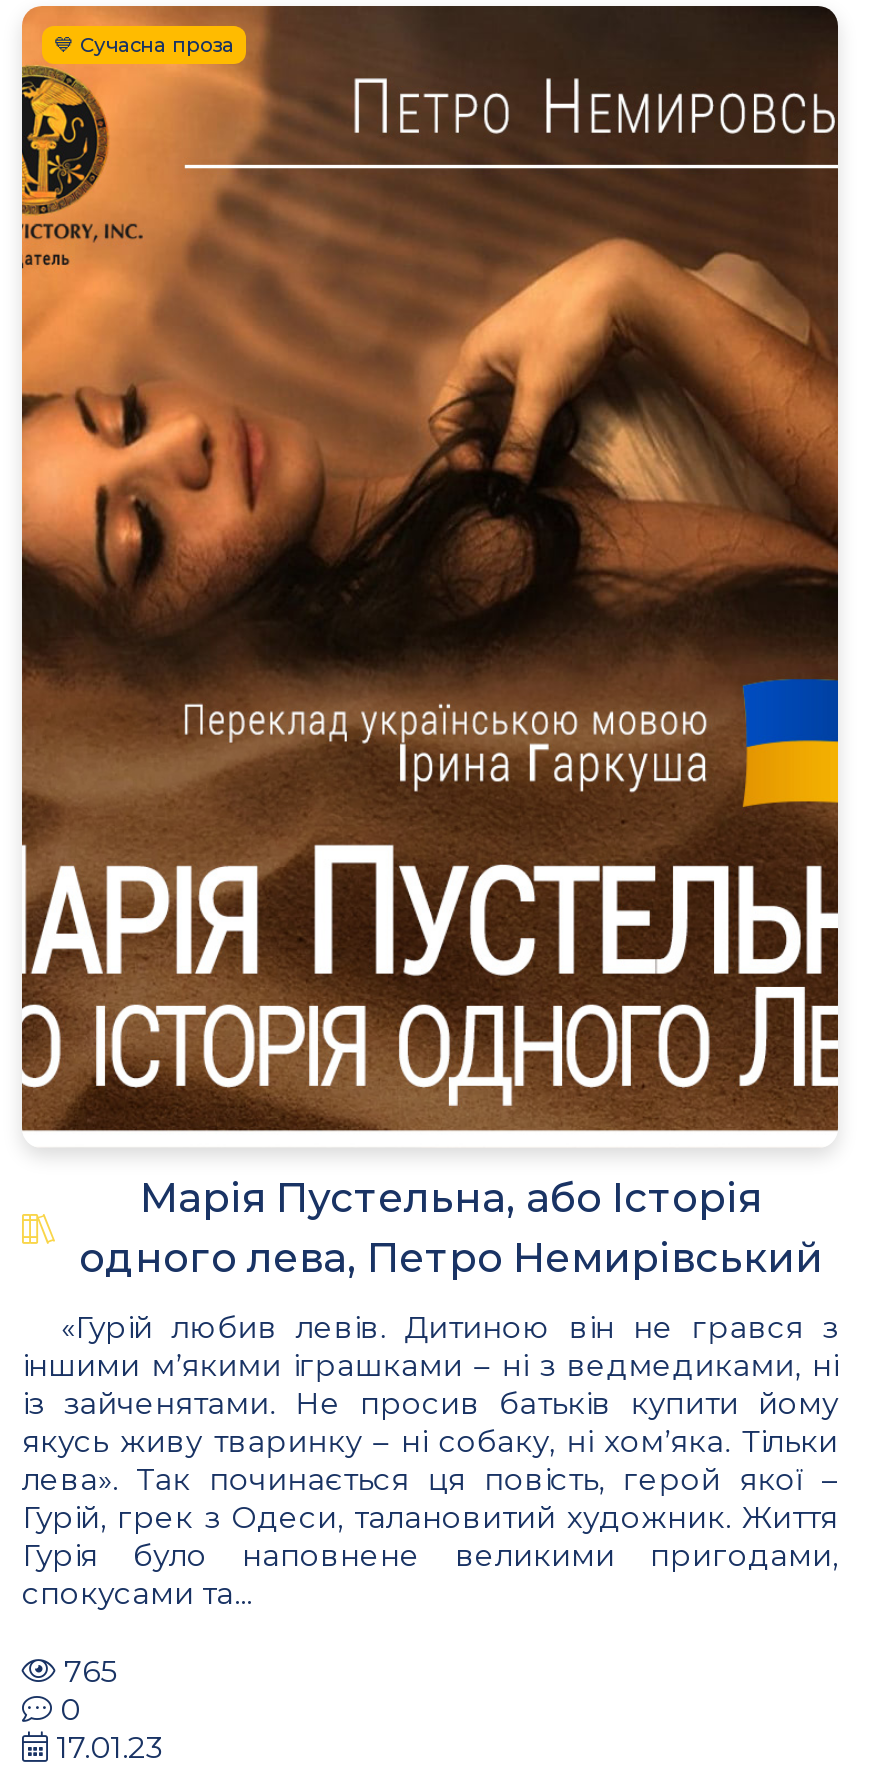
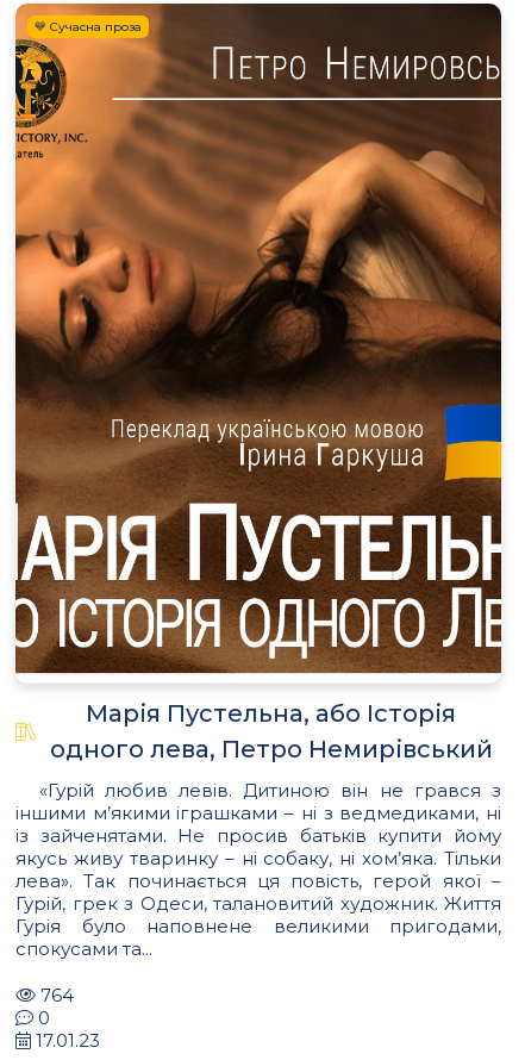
[56,1652,118,1690] 765 -> [36,984,74,1007] 764

